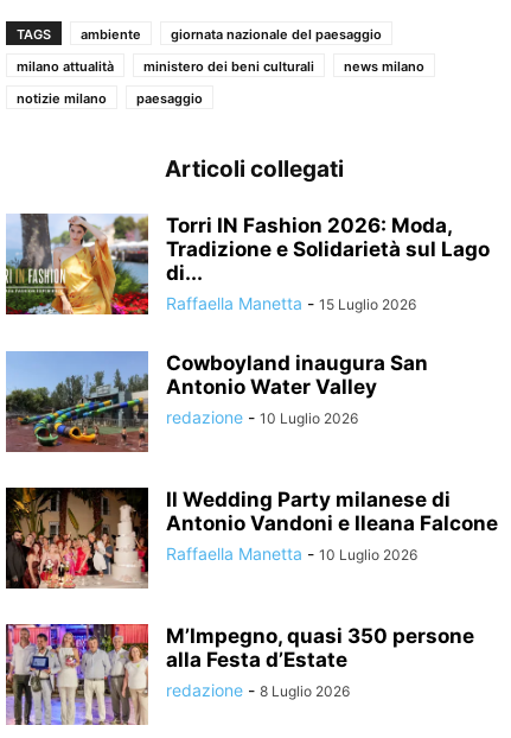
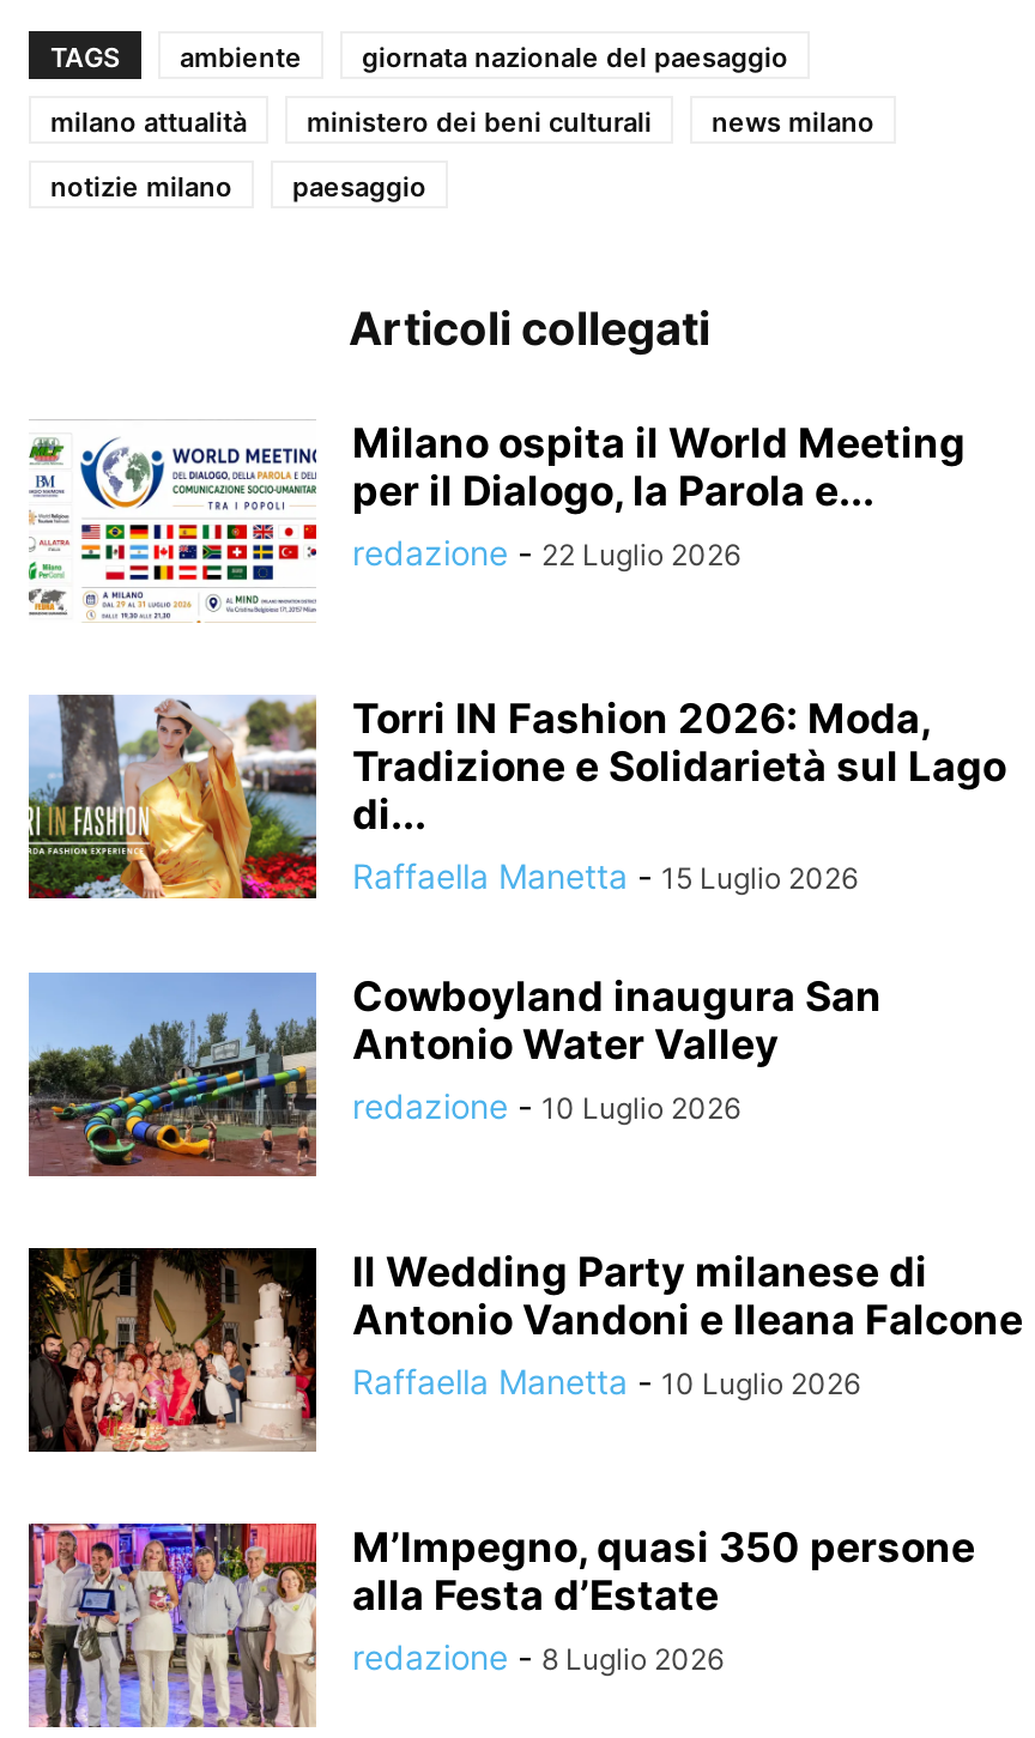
none -> [26,420,966,620] [image] | Milano ospita il World Meeting | per il Dialogo, la Parola e... | redazione - 22 Luglio 2026

